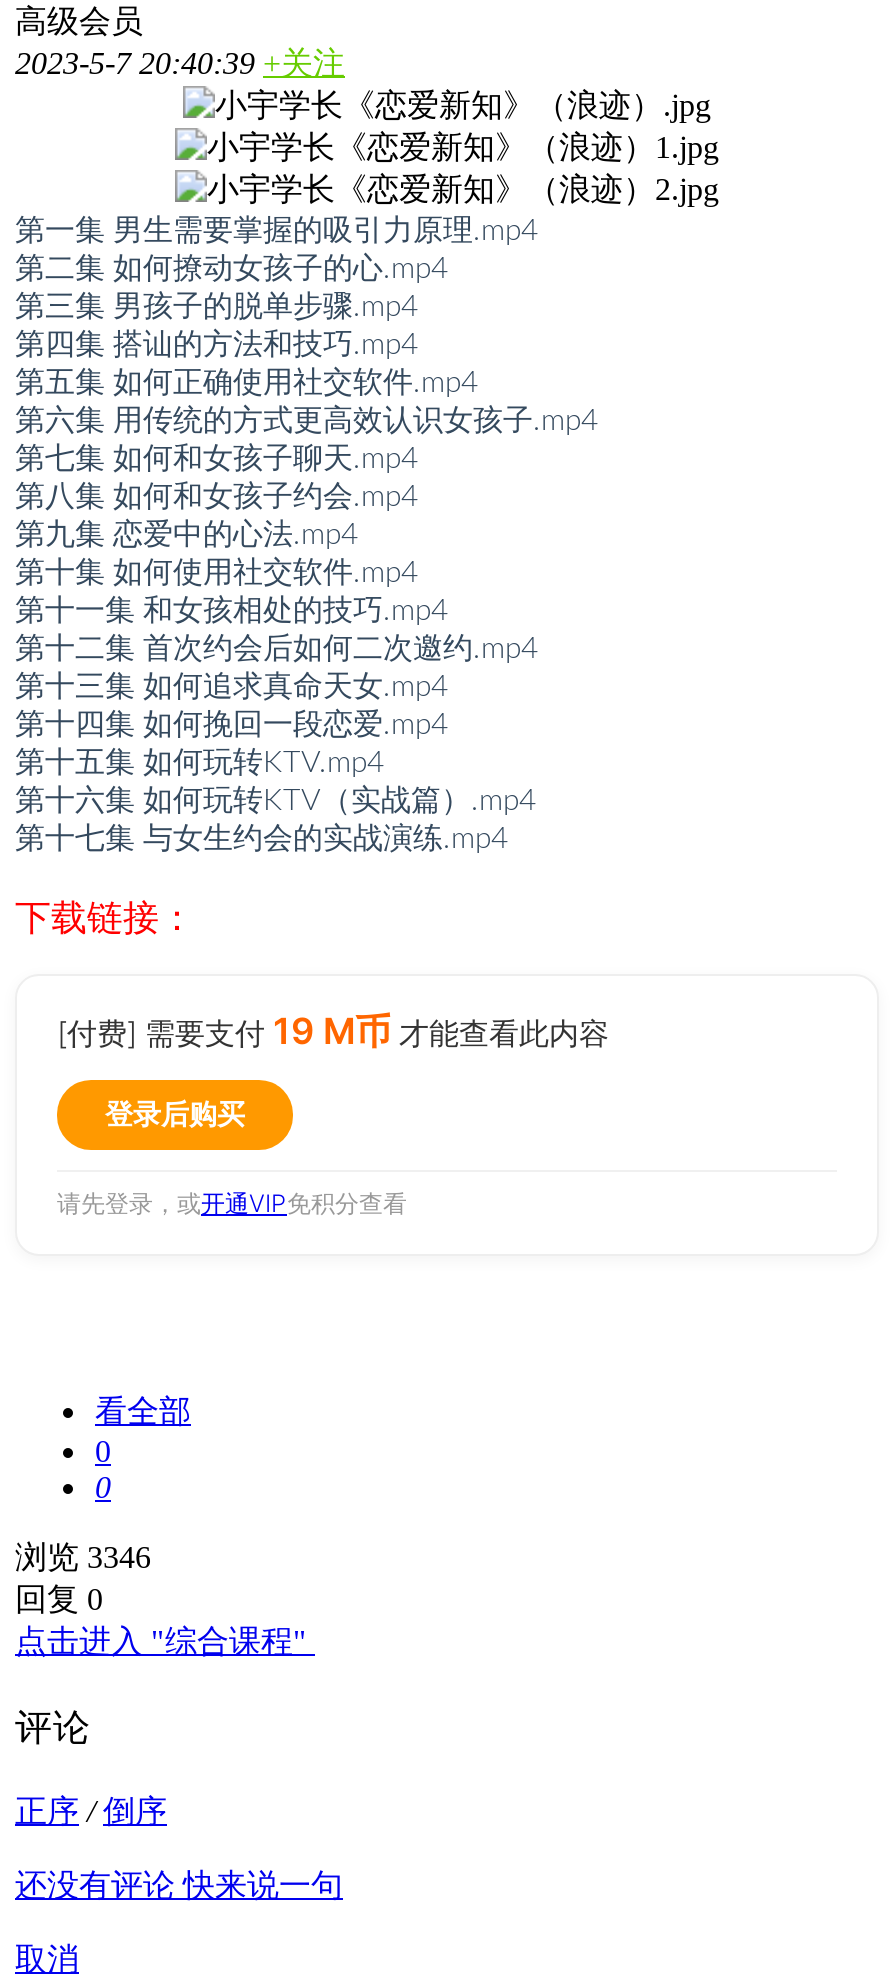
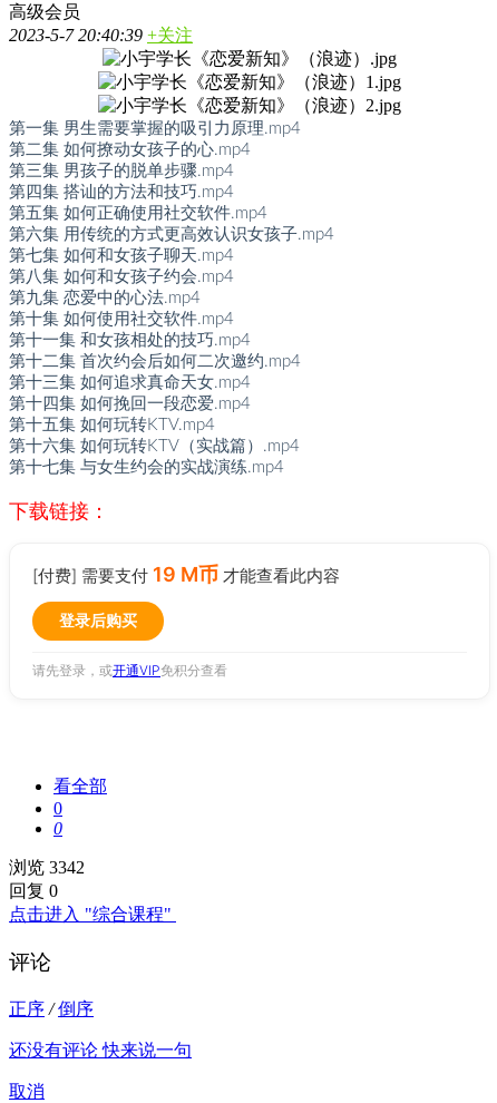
[15,1540,151,1574] 浏览 3346 -> [9,858,85,877] 浏览 3342

